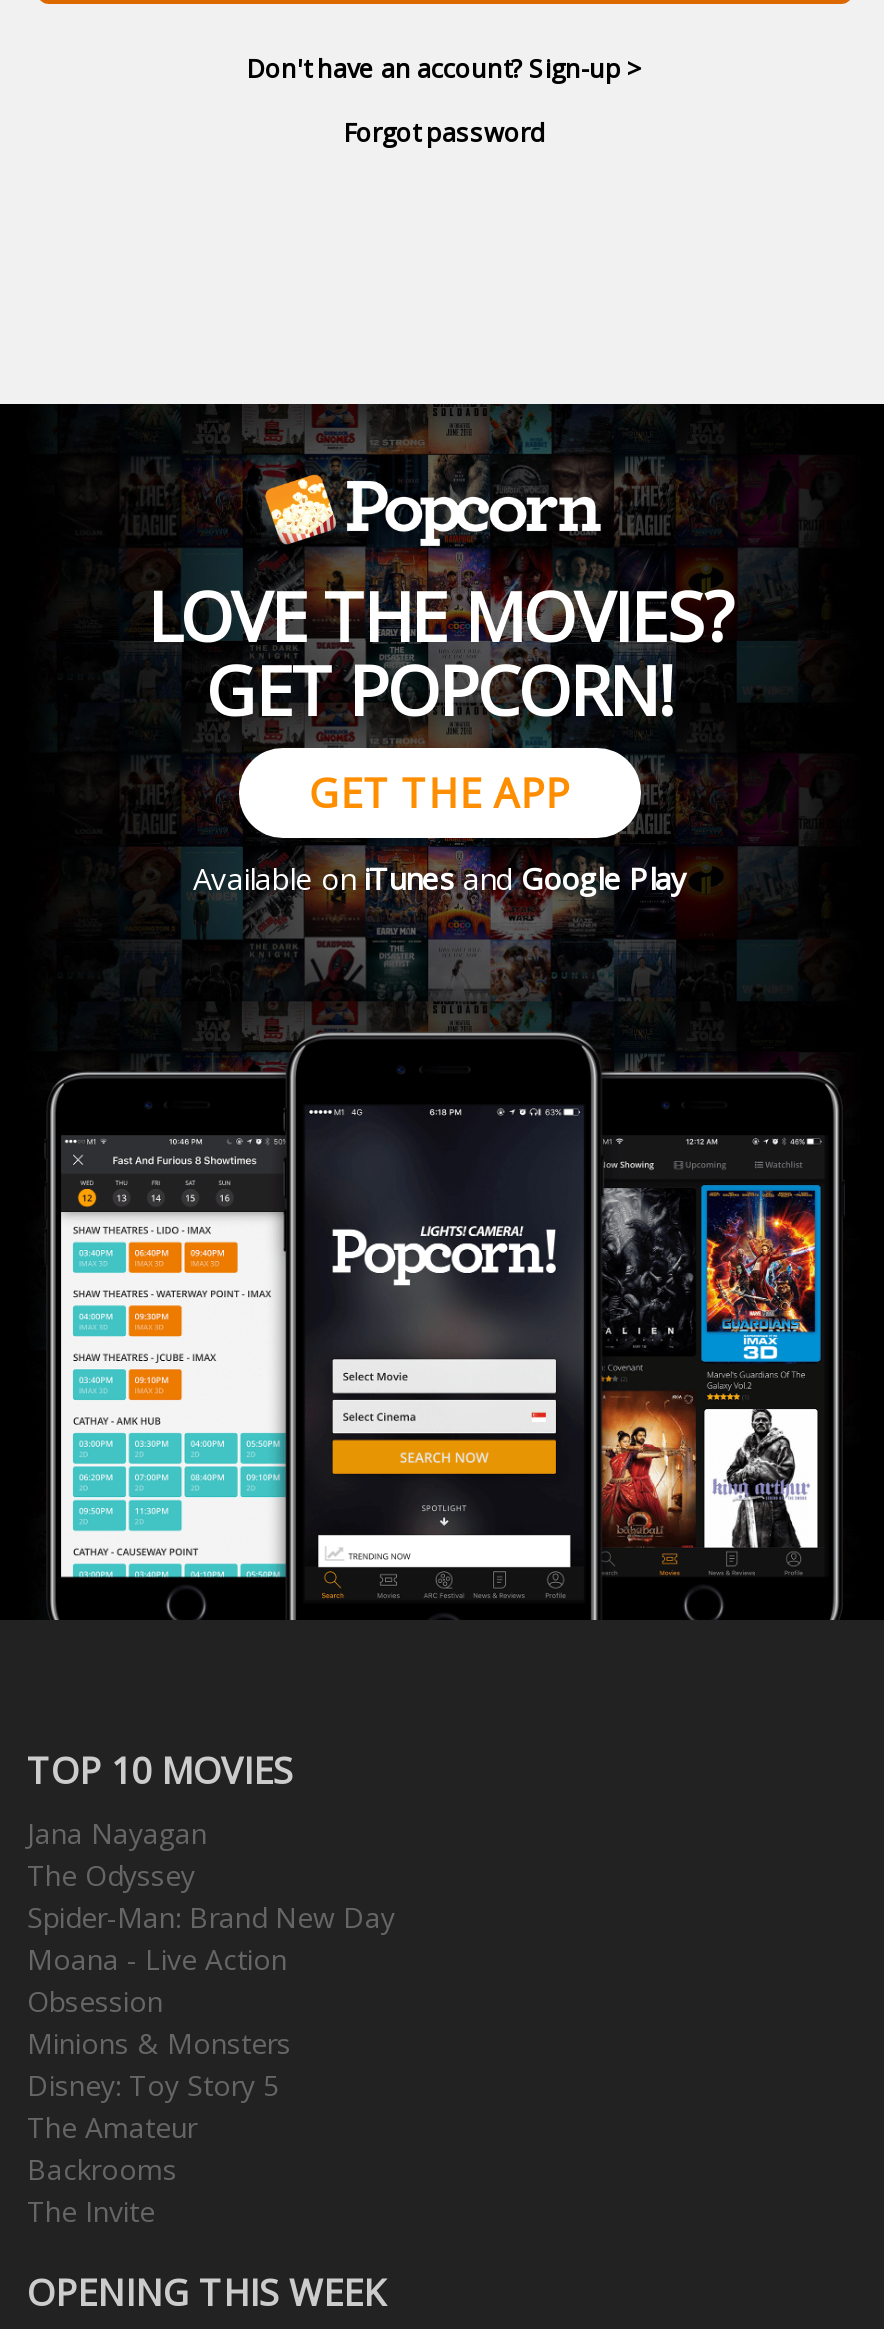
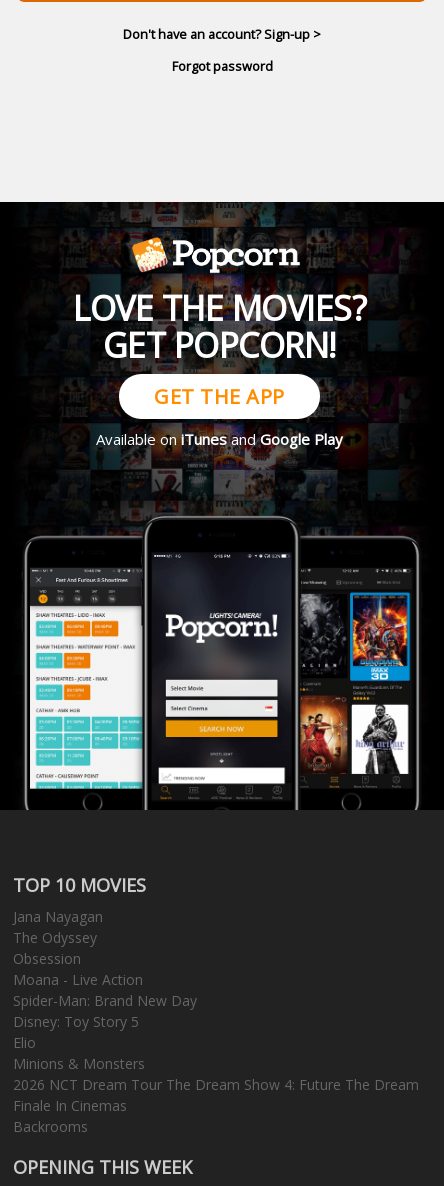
moved [27,1898,395,1978] -> [13,970,197,1010]: Moana - Live Action | Spider-Man: Brand New Day
moved [27,1982,163,2020] -> [13,949,81,968]: Obsession
moved [27,2024,291,2062] -> [13,1054,145,1073]: Minions & Monsters
moved [27,2066,279,2104] -> [13,1012,139,1031]: Disney: Toy Story 5
[27,2108,197,2146] The Amateur -> [13,1033,419,1115] Elio | 2026 NCT Dream Tour The Dream Show 4: Future The Dream | Finale In Cinemas
moved [27,2150,177,2188] -> [13,1117,88,1136]: Backrooms
[27,2192,155,2230] The Invite -> none

